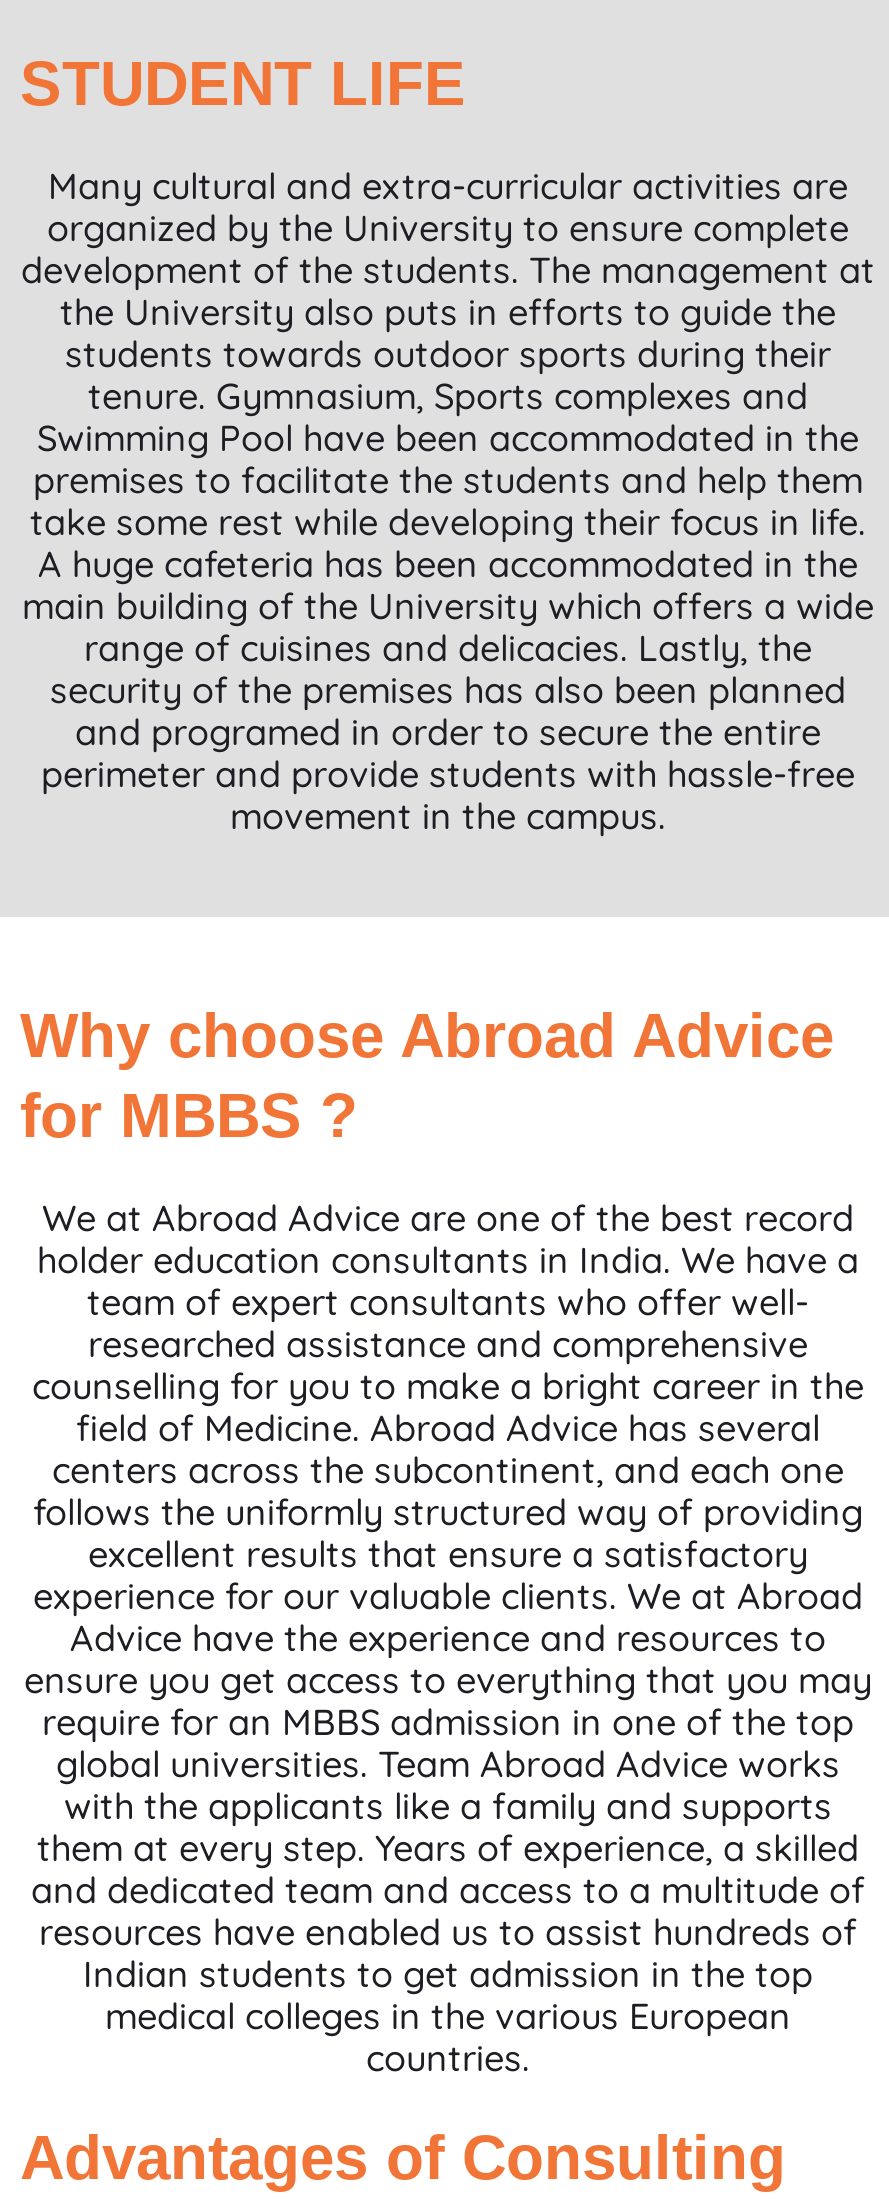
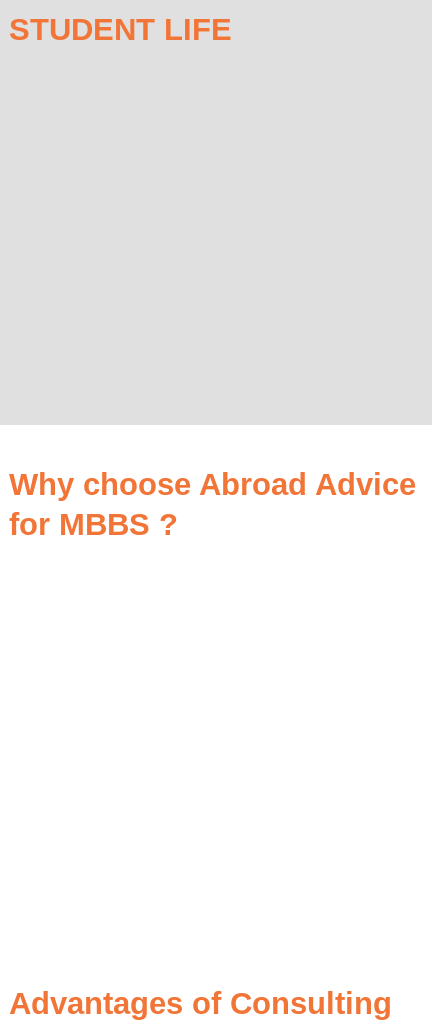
[21,162,875,838] Many cultural and extra-curricular activities are | organized by the University to ensure complete | development of the students. The management at | the University also puts in efforts to guide the | students towards outdoor sports during their | tenure. Gymnasium, Sports complexes and | Swimming Pool have been accommodated in the | premises to facilitate the students and help them | take some rest while developing their focus in life. | A huge cafeteria has been accommodated in the | main building of the University which offers a wide | range of cuisines and delicacies. Lastly, the | security of the premises has also been planned | and programed in order to secure the entire | perimeter and provide students with hassle-free | movement in the campus. -> none
[24,1194,872,2080] We at Abroad Advice are one of the best record | holder education consultants in India. We have a | team of expert consultants who offer well- | researched assistance and comprehensive | counselling for you to make a bright career in the | field of Medicine. Abroad Advice has several | centers across the subcontinent, and each one | follows the uniformly structured way of providing | excellent results that ensure a satisfactory | experience for our valuable clients. We at Abroad | Advice have the experience and resources to | ensure you get access to everything that you may | require for an MBBS admission in one of the top | global universities. Team Abroad Advice works | with the applicants like a family and supports | them at every step. Years of experience, a skilled | and dedicated team and access to a multitude of | resources have enabled us to assist hundreds of | Indian students to get admission in the top | medical colleges in the various European | countries. -> none

